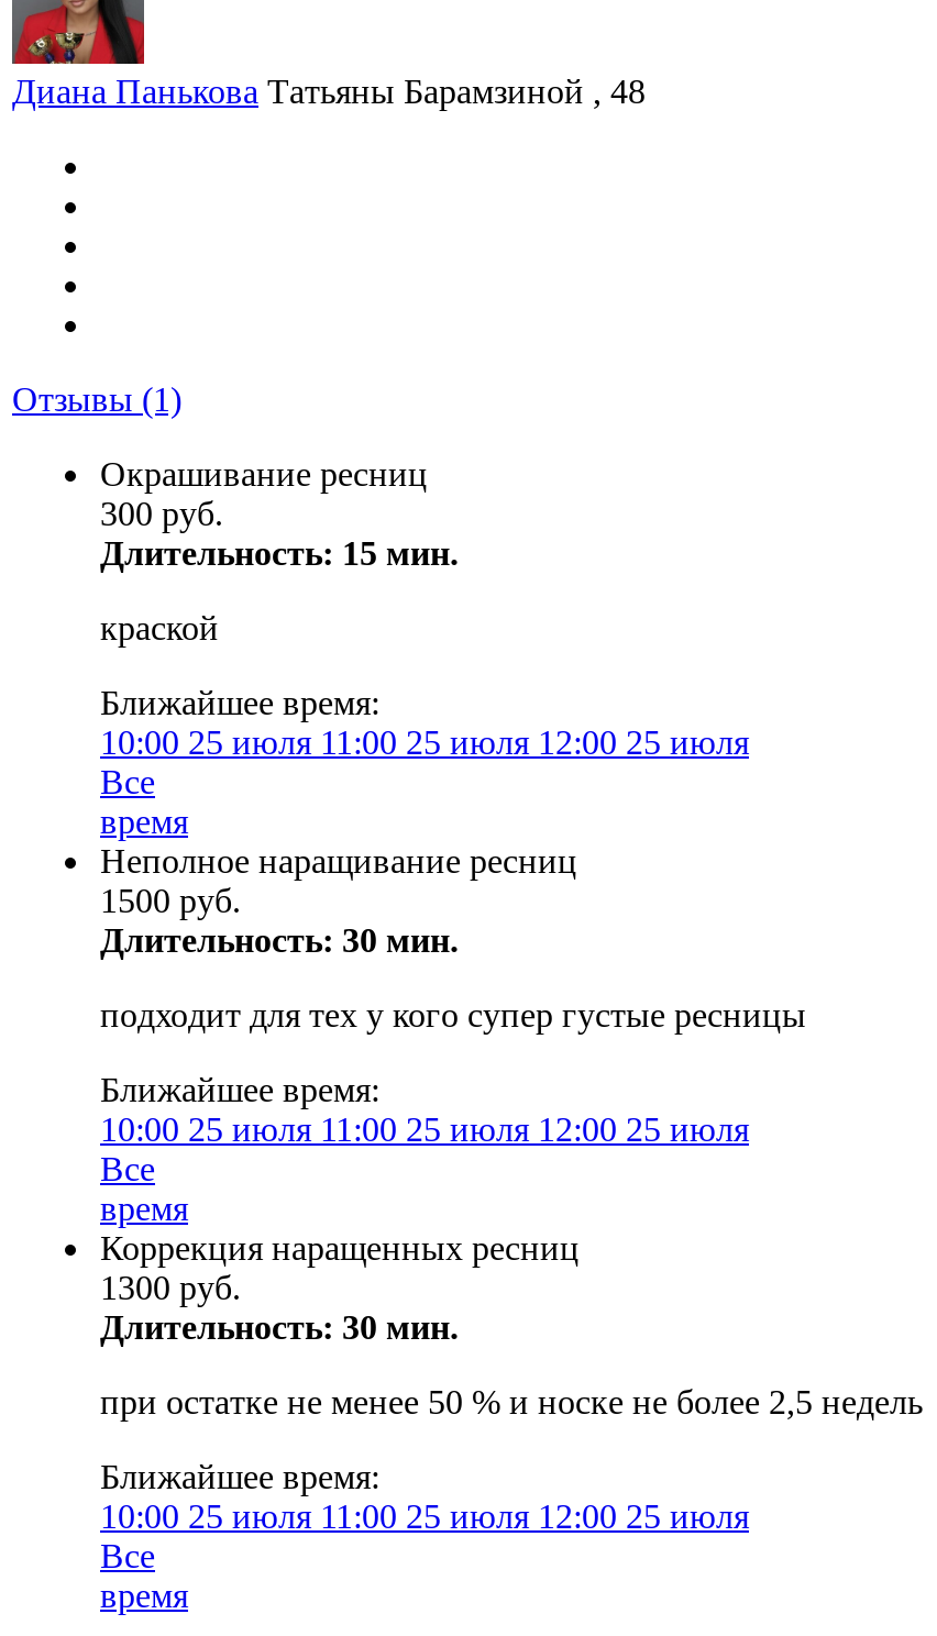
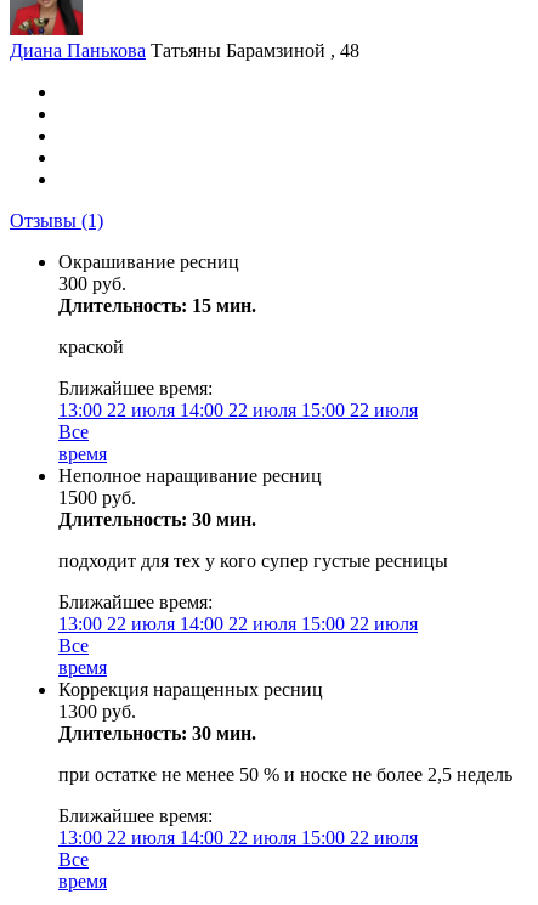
[100,723,749,761] 10:00 25 июля 11:00 25 июля 12:00 25 июля -> [58,400,418,420] 13:00 22 июля 14:00 22 июля 15:00 22 июля
[100,1110,749,1148] 10:00 25 июля 11:00 25 июля 12:00 25 июля -> [58,613,418,634] 13:00 22 июля 14:00 22 июля 15:00 22 июля
[100,1497,749,1535] 10:00 25 июля 11:00 25 июля 12:00 25 июля -> [58,827,418,848] 13:00 22 июля 14:00 22 июля 15:00 22 июля

